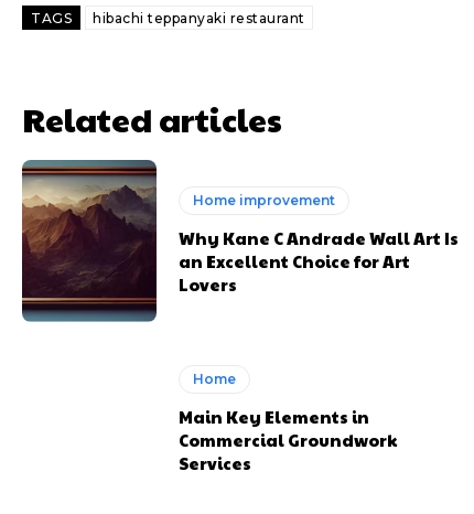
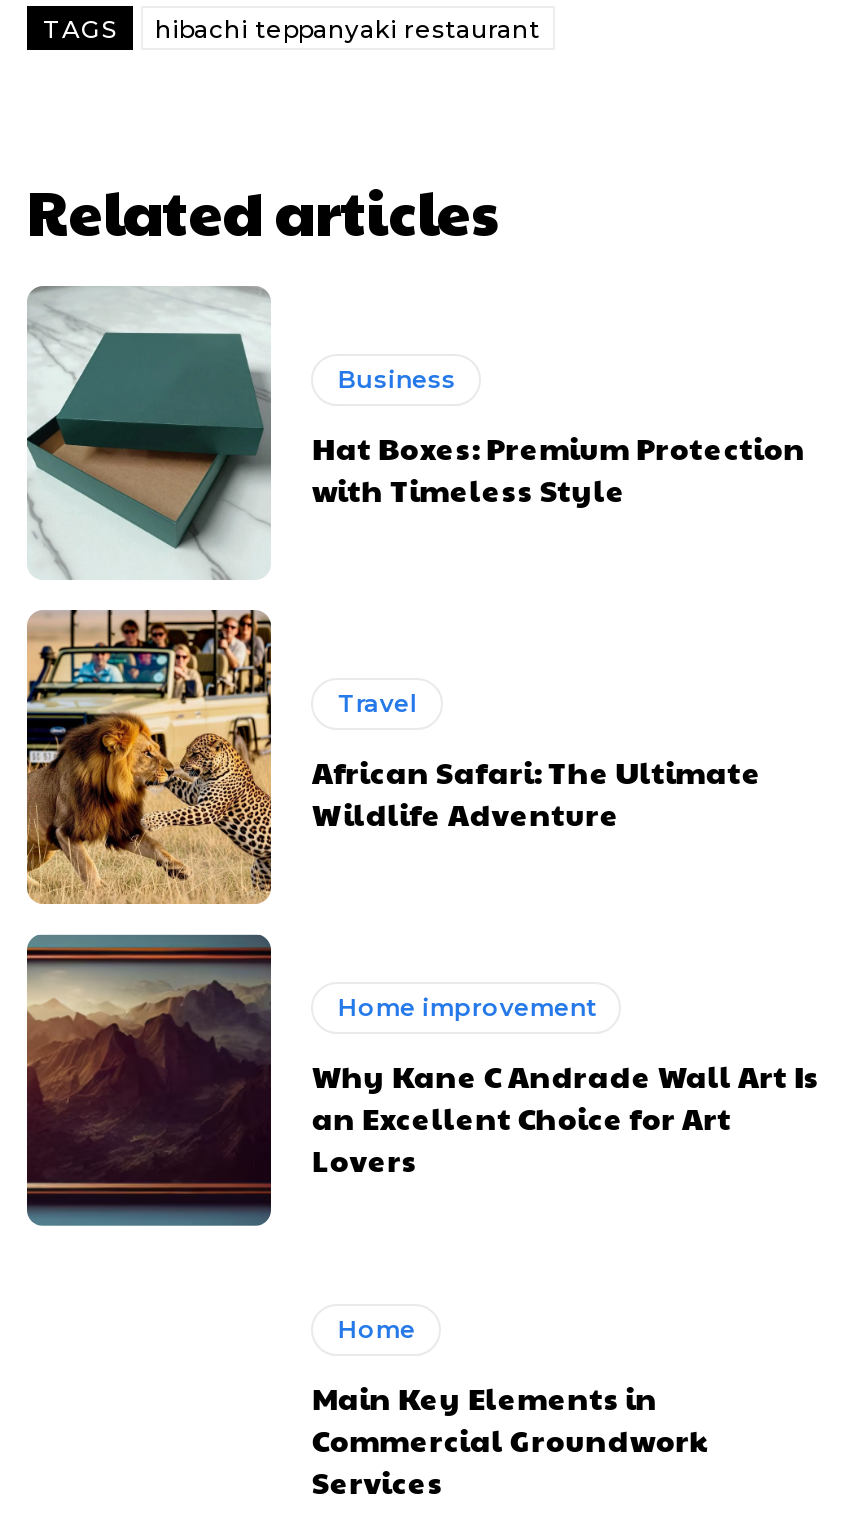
none -> [25,286,806,580] [image] | Business | Hat Boxes: Premium Protection | with Timeless Style
none -> [25,608,762,906] [image] | Travel | African Safari: The Ultimate | Wildlife Adventure

